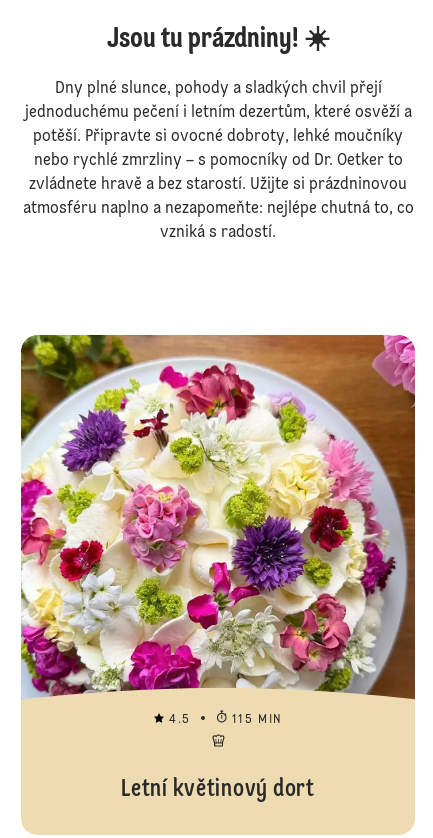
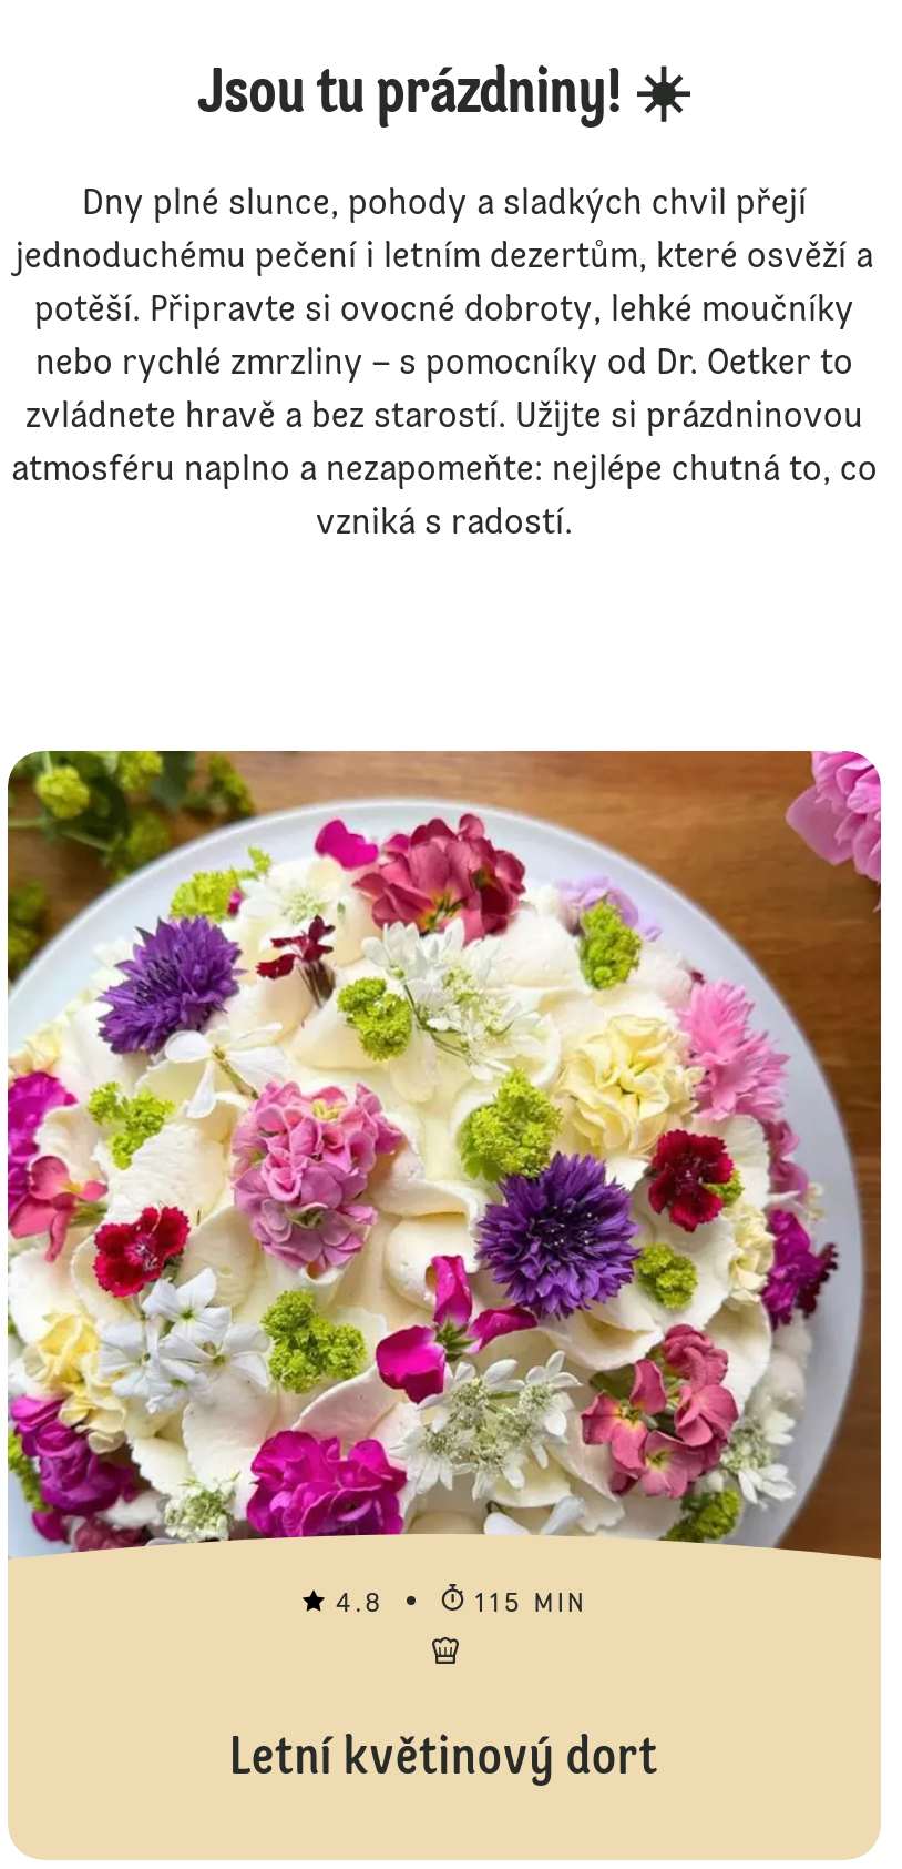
[169,714,191,726] 4.5 -> [336,1592,384,1618] 4.8

